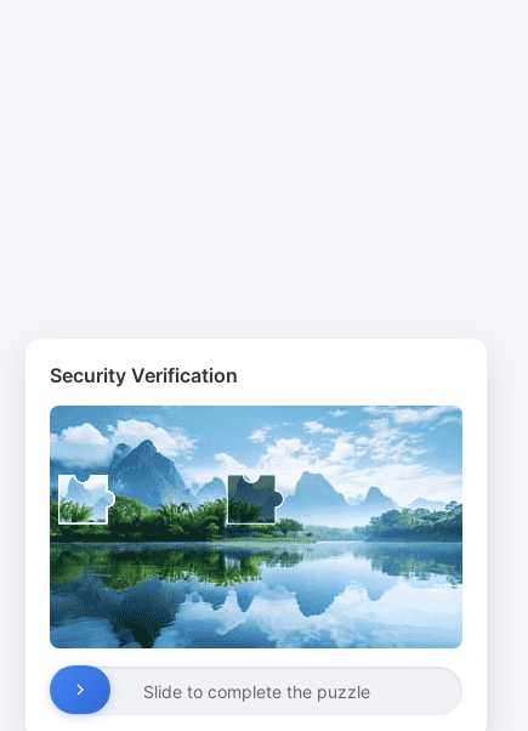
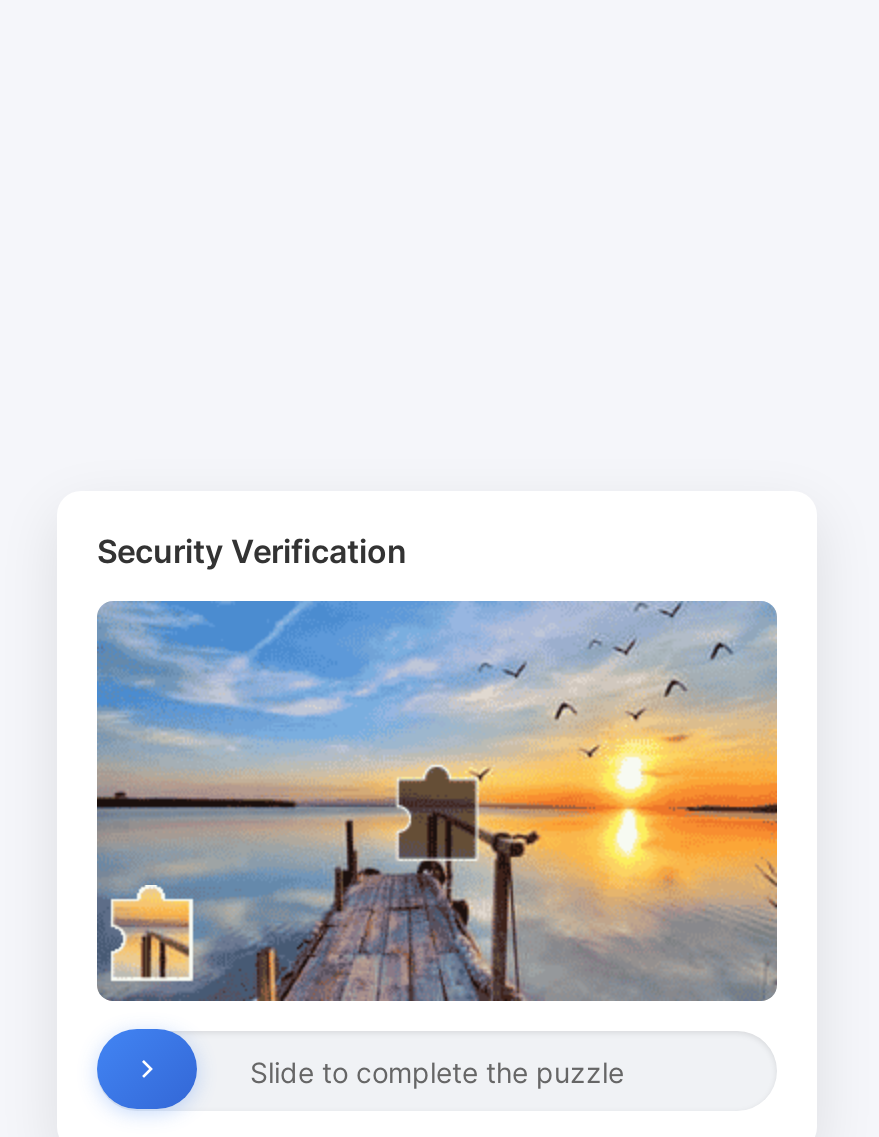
[49,406,464,650] [image] -> [95,601,779,1003] [image]

